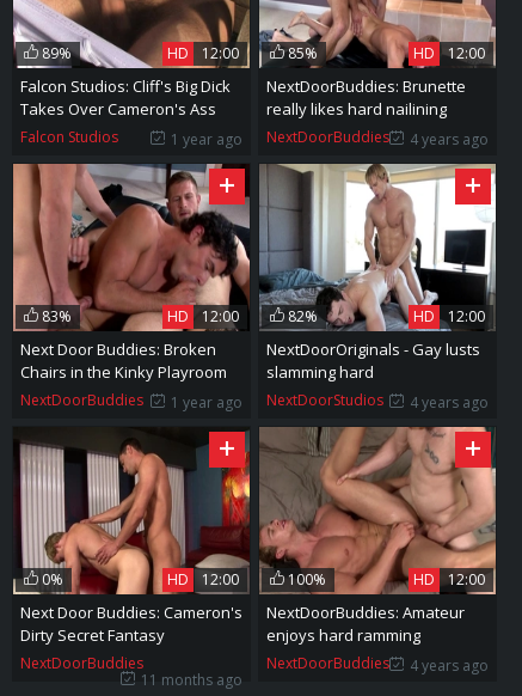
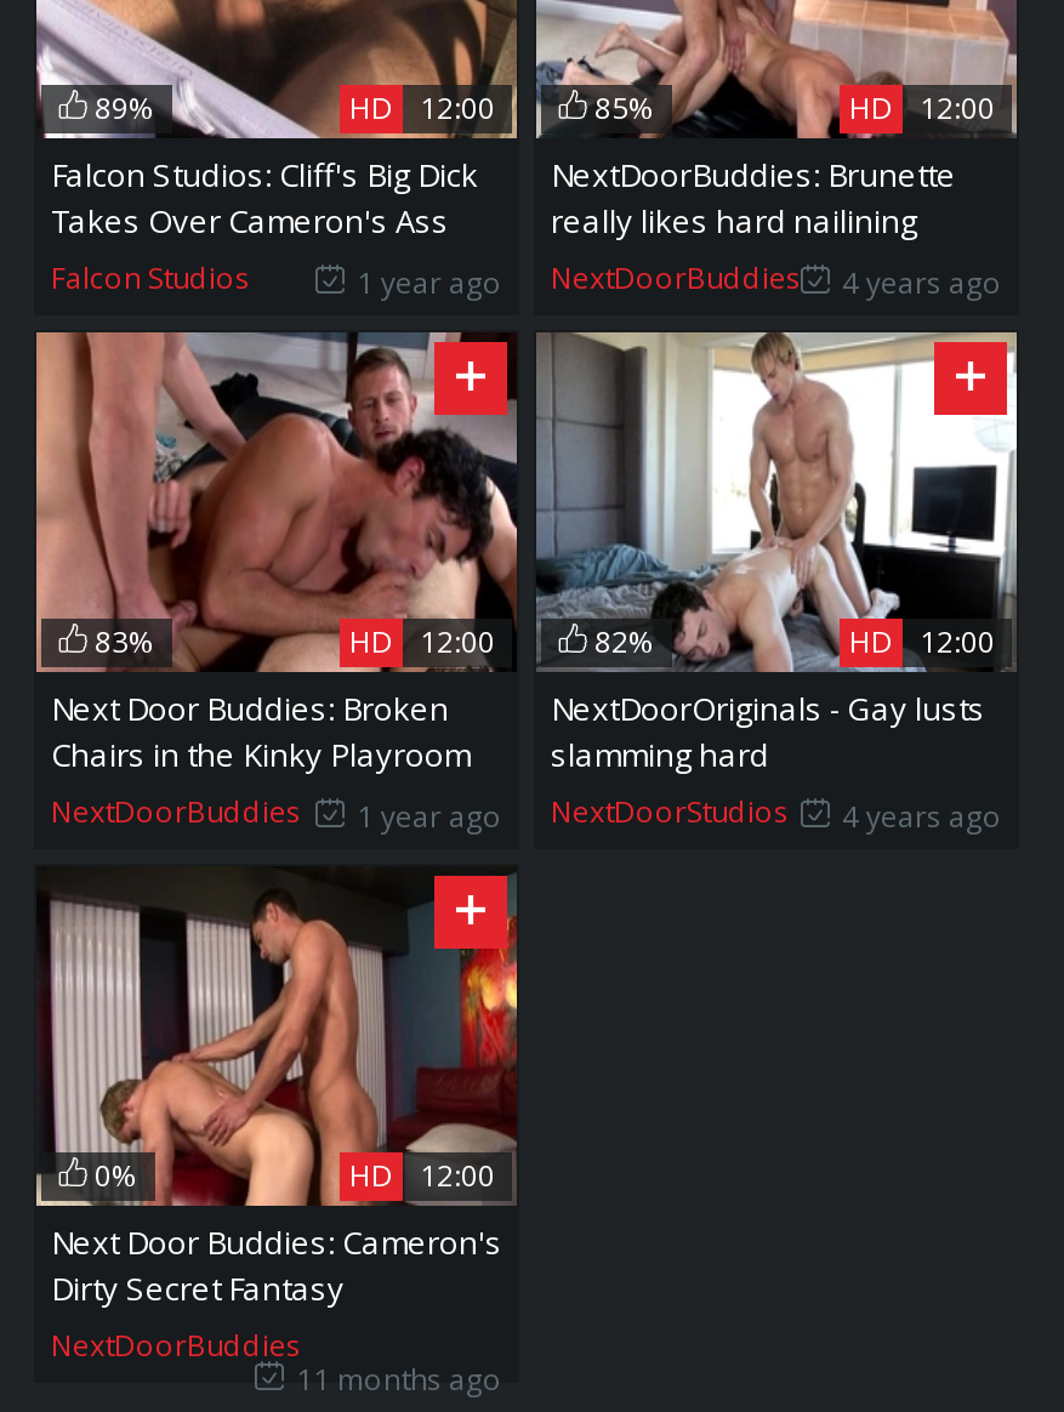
[259,426,497,676] [image] | 100% | HD | 12:00 | NextDoorBuddies: Amateur | enjoys hard ramming | NextDoorBuddies | 4 years ago -> none

